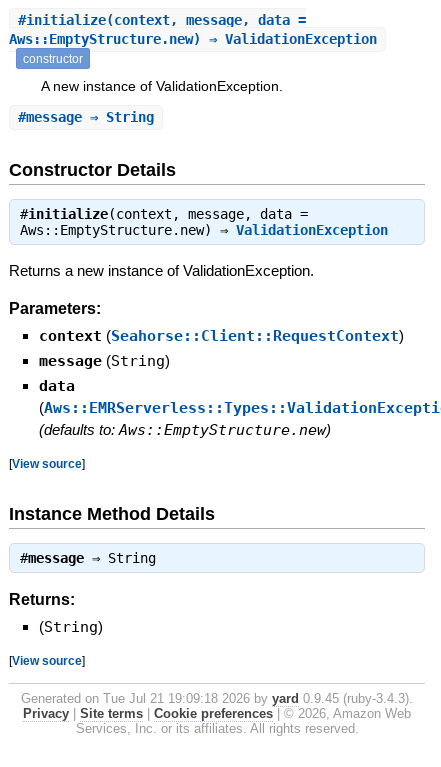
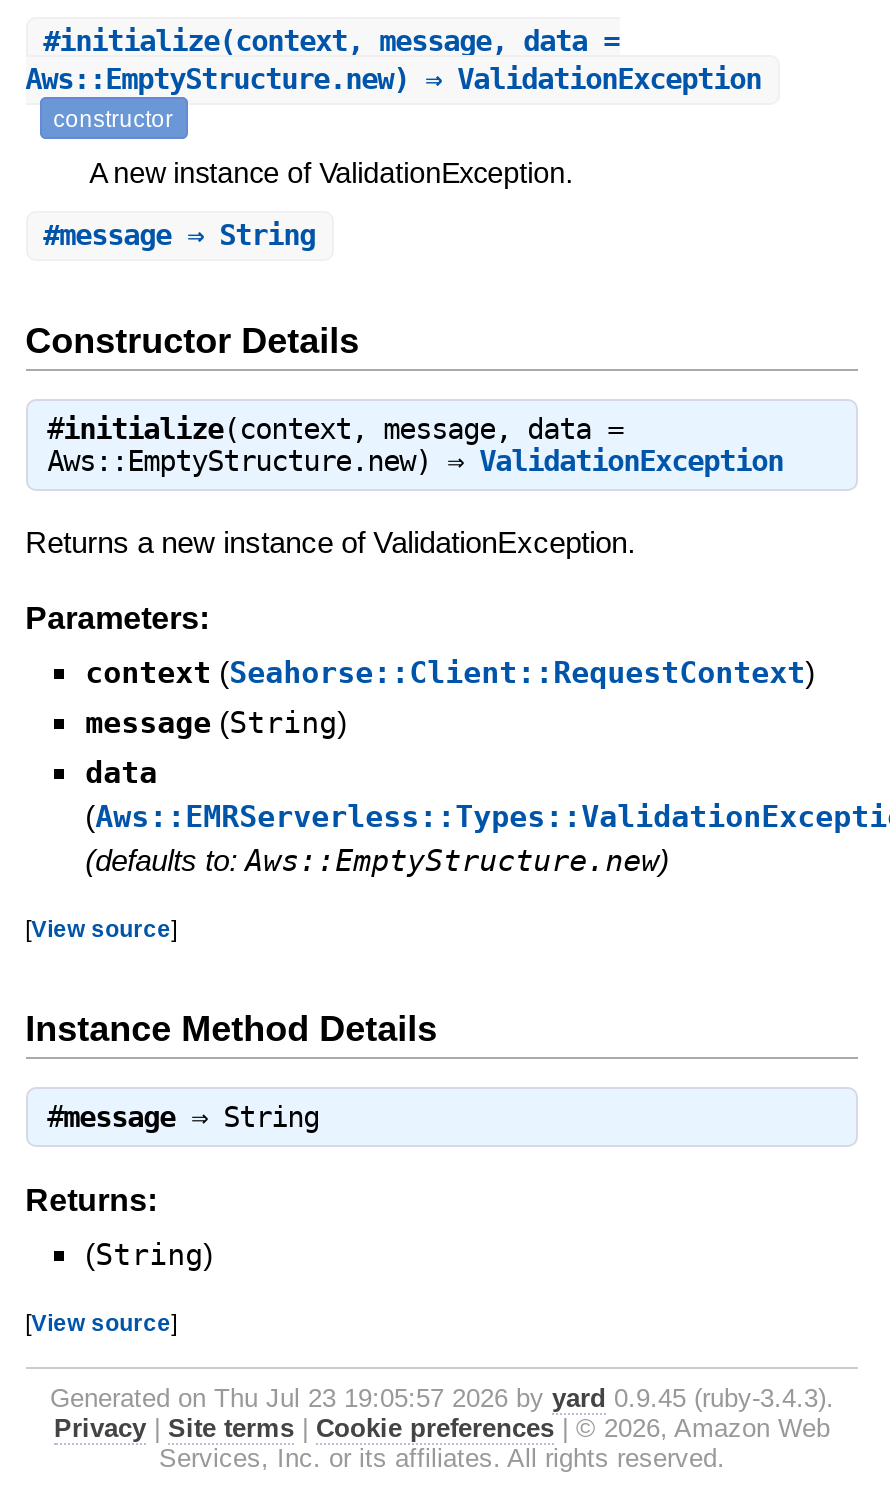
[21,691,413,706] Generated on Tue Jul 21 19:09:18 2026 by yard 0.9.45 (ruby-3.4.3). -> [50,1383,834,1413] Generated on Thu Jul 23 19:05:57 2026 by yard 0.9.45 (ruby-3.4.3).

